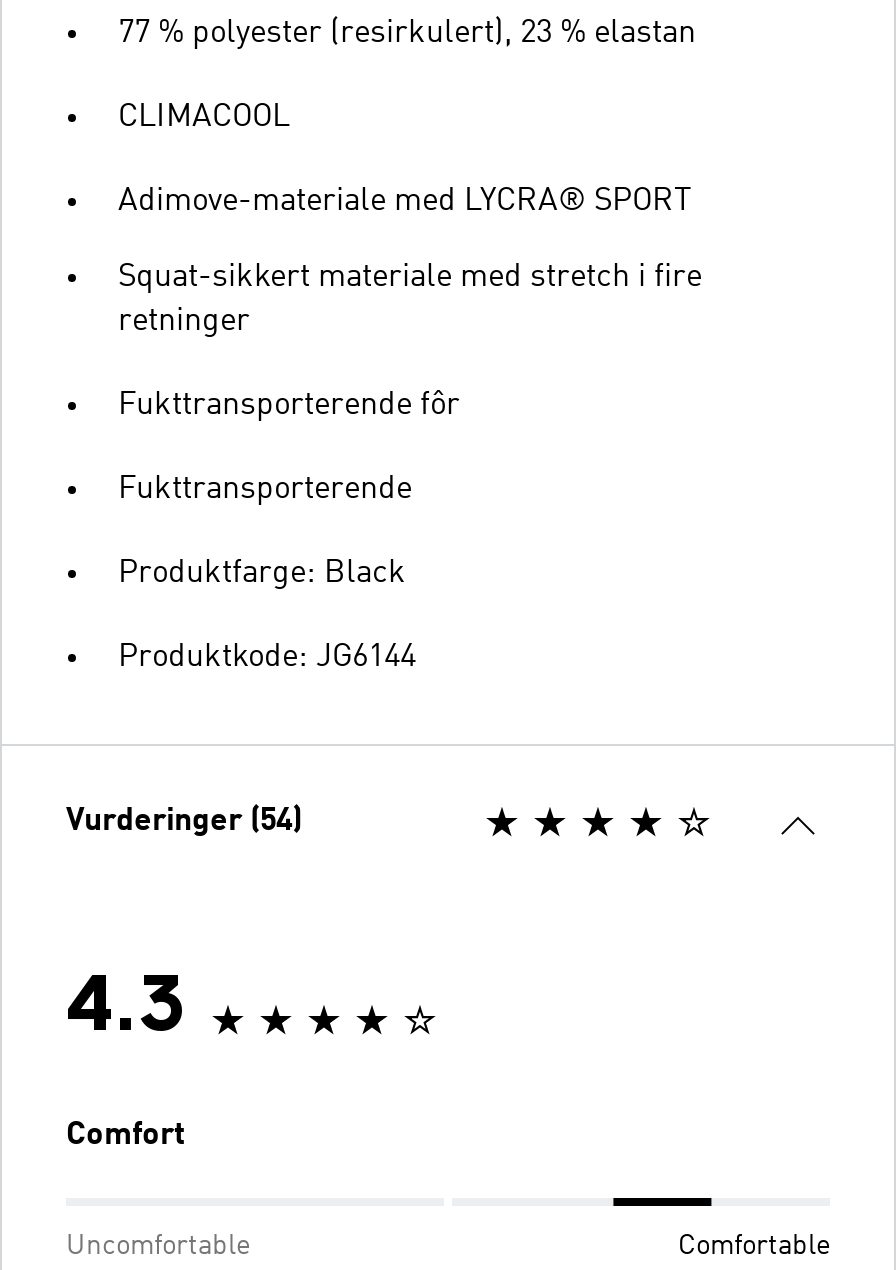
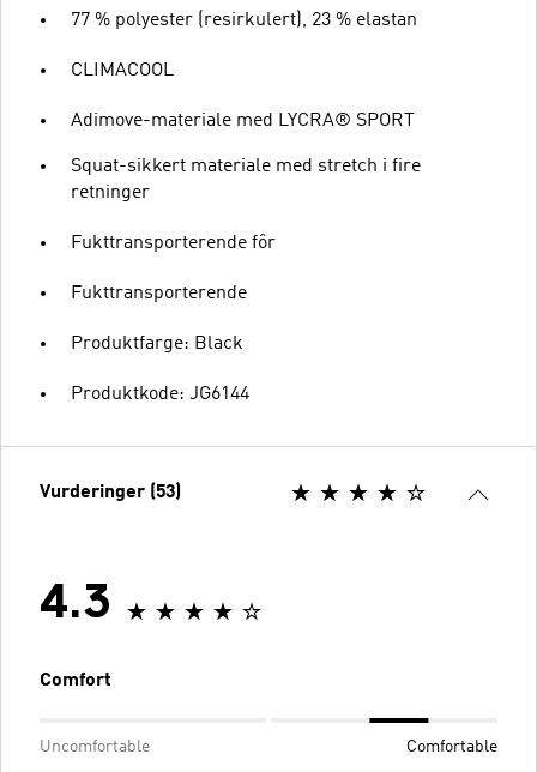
[66,806,302,838] Vurderinger (54) -> [40,483,181,502] Vurderinger (53)

